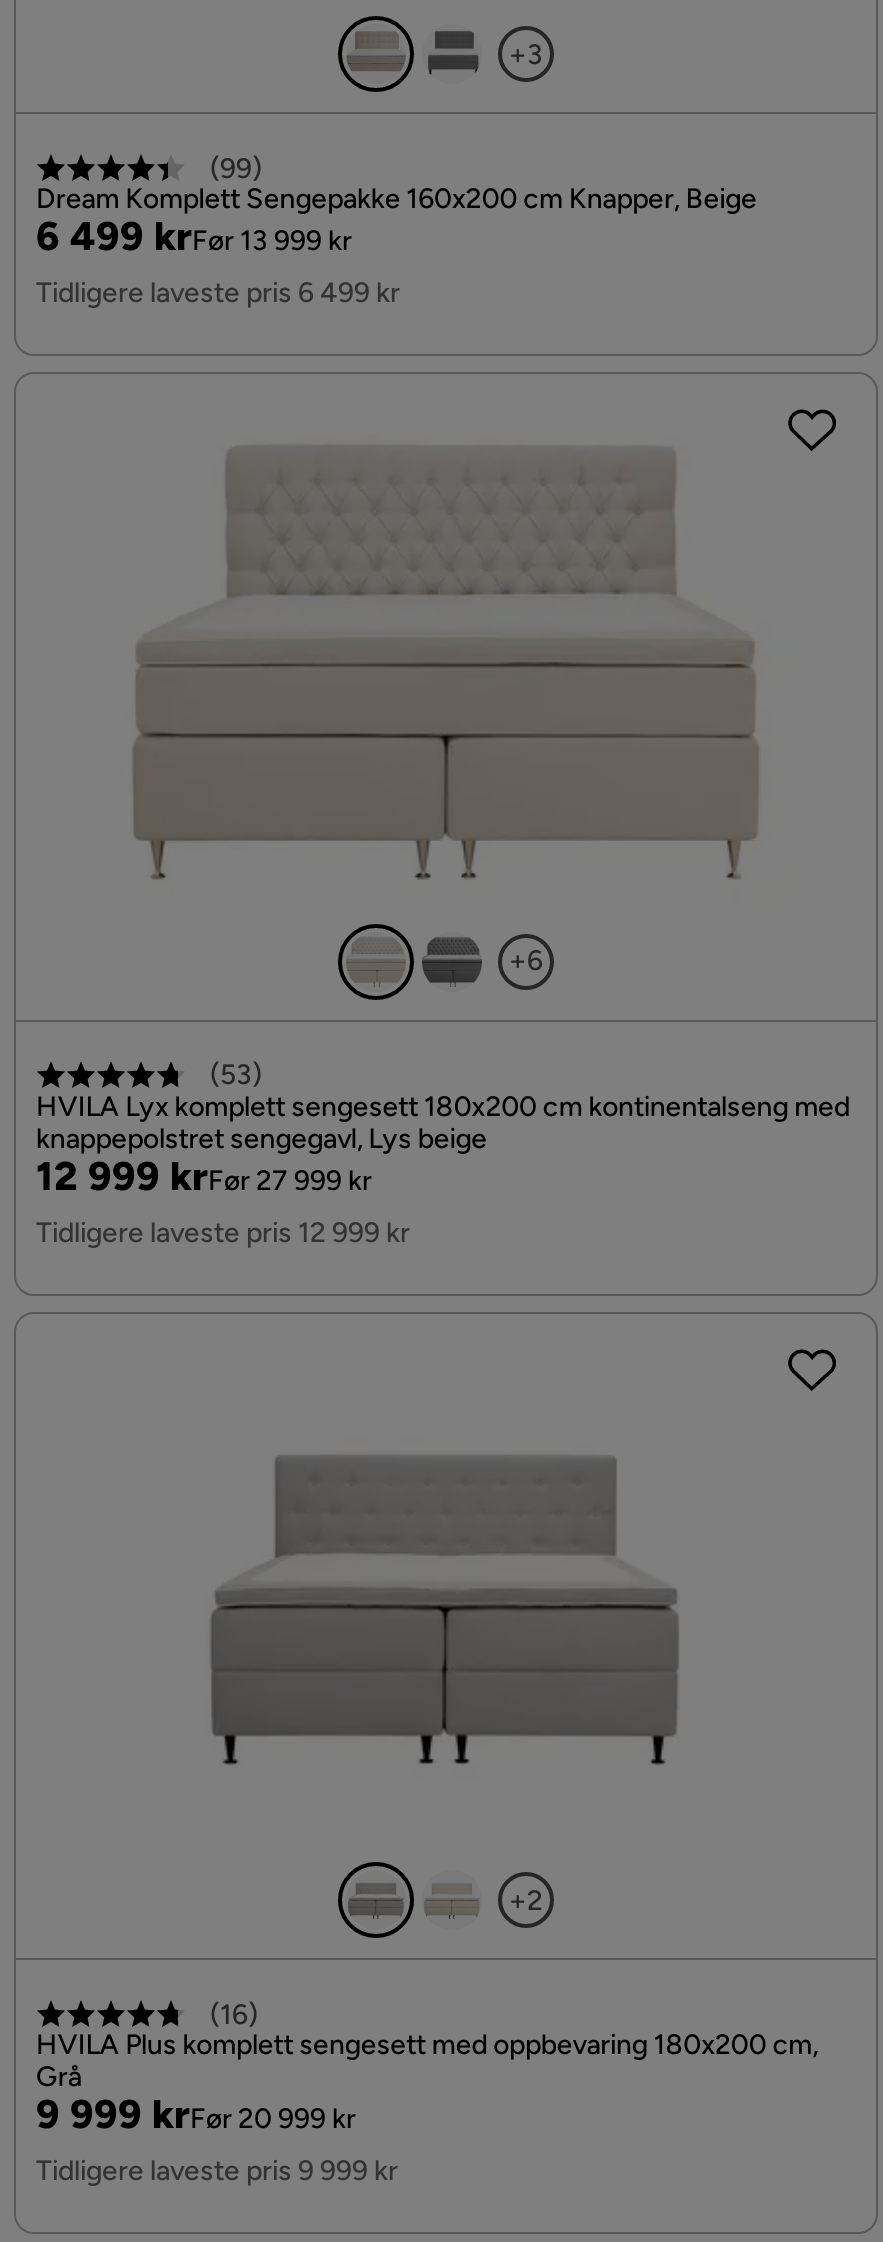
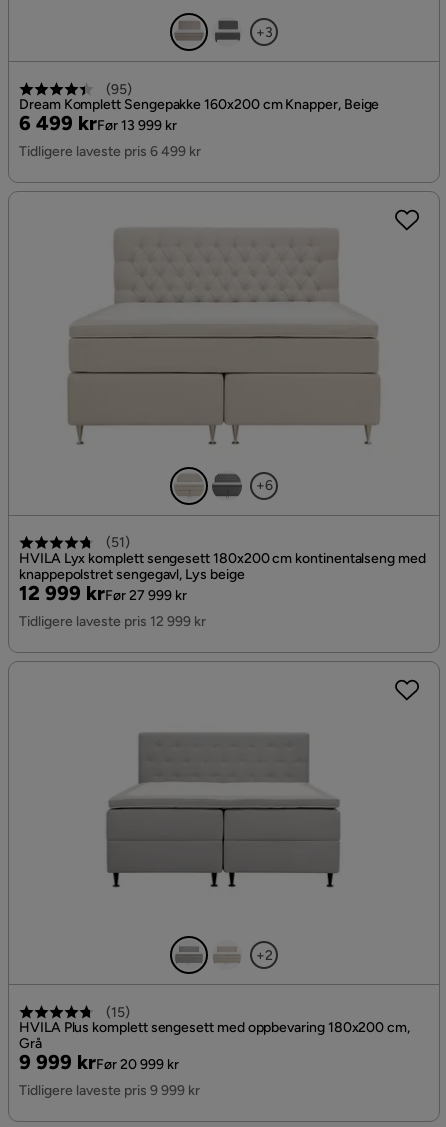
[210,151,262,185] (99) -> [106,80,132,97] (95)
[210,1058,262,1092] (53) -> [106,534,130,551] (51)
[210,1997,258,2031] (16) -> [106,1003,130,1020] (15)

